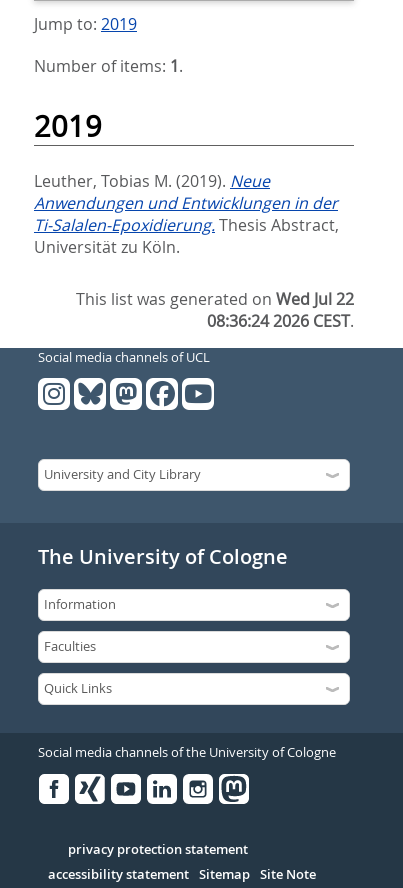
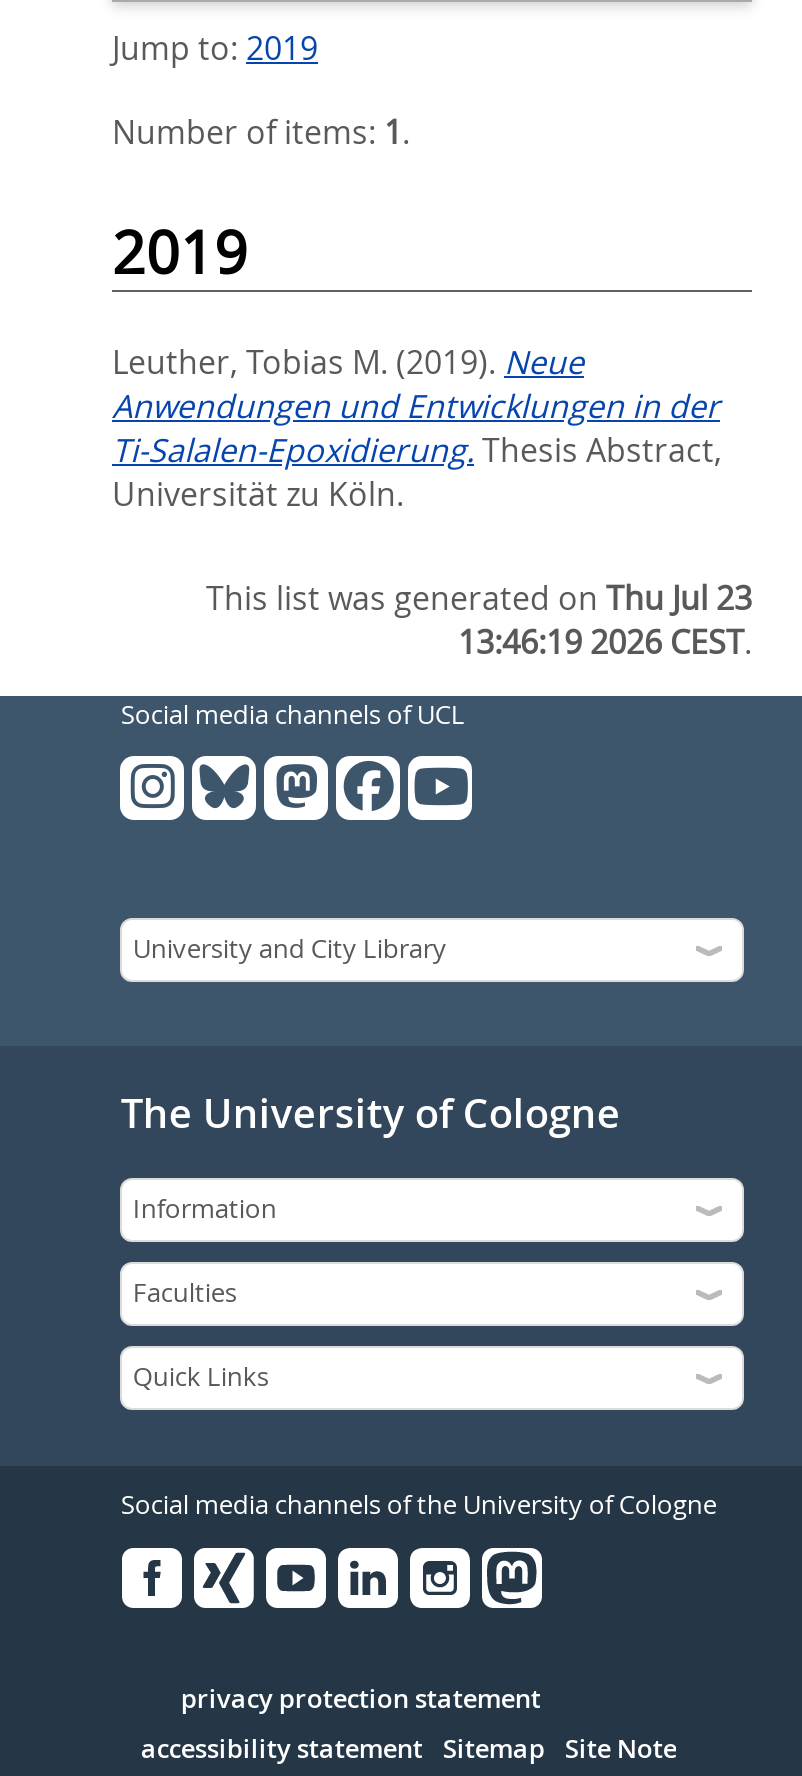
[76,288,354,310] This list was generated on Wed Jul 22 -> [206,576,752,620] This list was generated on Thu Jul 23
[207,310,354,332] 08:36:24 2026 CEST. -> [458,620,752,664] 13:46:19 2026 CEST.

